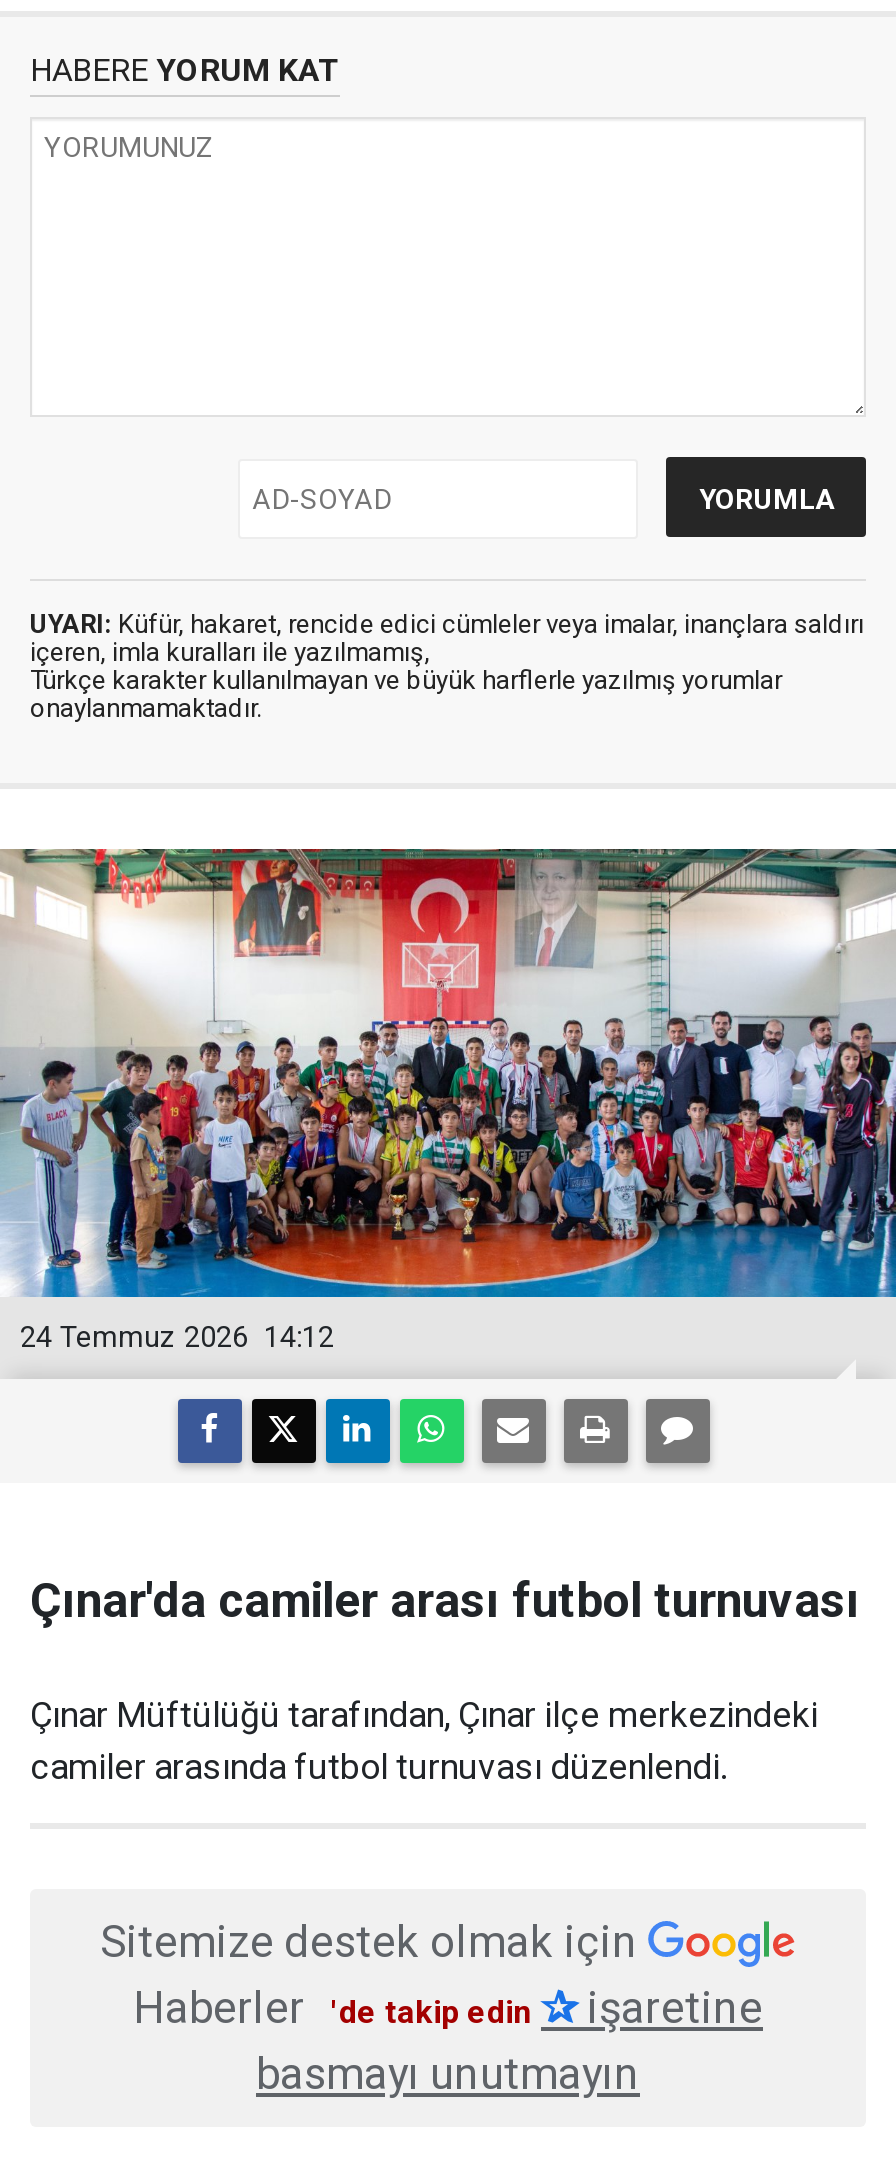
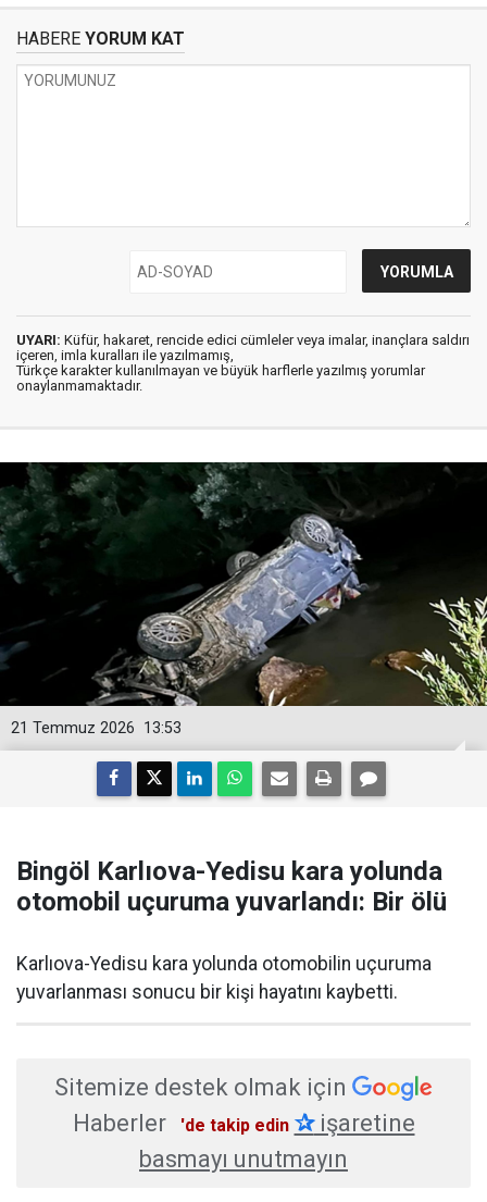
[6,847,890,1355] [image] | 14:12 | 24 Temmuz 2026 -> [3,461,484,737] [image] | 13:53 | 21 Temmuz 2026
[30,1573,860,1629] Çınar'da camiler arası futbol turnuvası -> [16,856,447,917] Bingöl Karlıova-Yedisu kara yolunda | otomobil uçuruma yuvarlandı: Bir ölü
[30,1695,818,1787] Çınar Müftülüğü tarafından, Çınar ilçe merkezindeki | camiler arasında futbol turnuvası düzenlendi. -> [16,953,432,1003] Karlıova-Yedisu kara yolunda otomobilin uçuruma | yuvarlanması sonucu bir kişi hayatını kaybetti.

